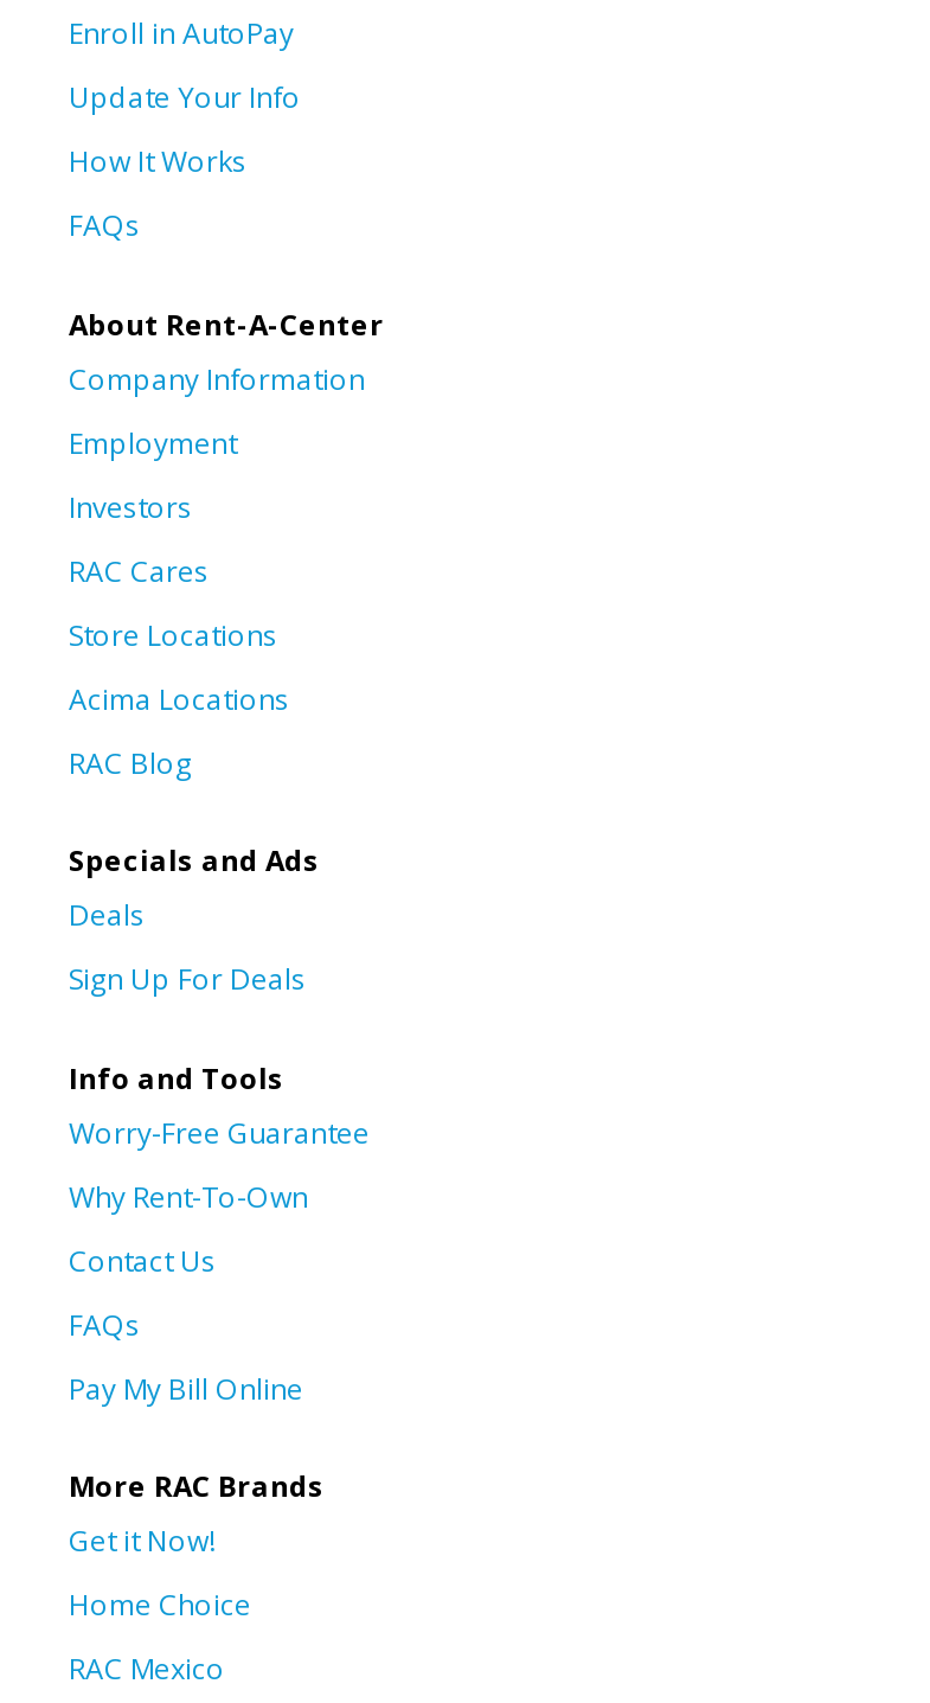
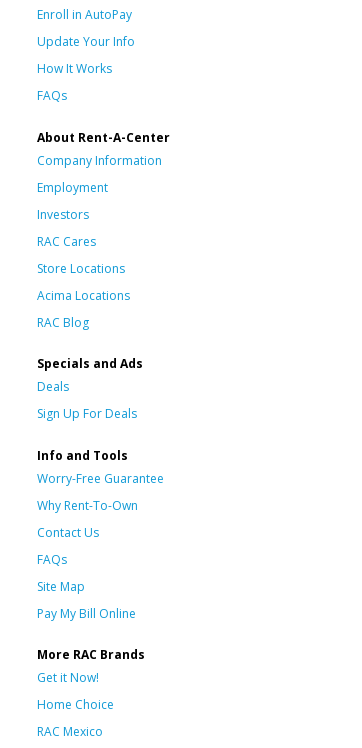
none -> [37,578,85,595] Site Map

